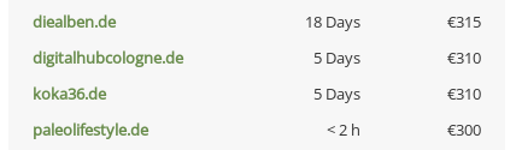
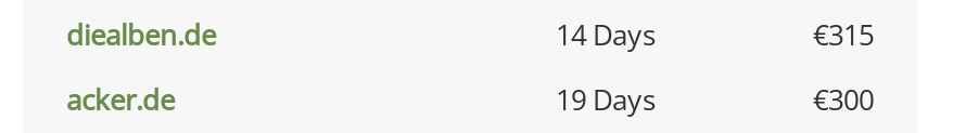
[304,11,360,32] 18 Days -> [556,15,656,54] 14 Days
[33,47,481,140] digitalhubcologne.de | 5 Days | €310 | koka36.de | 5 Days | €310 | paleolifestyle.de | < 2 h -> [66,80,656,119] acker.de | 19 Days

